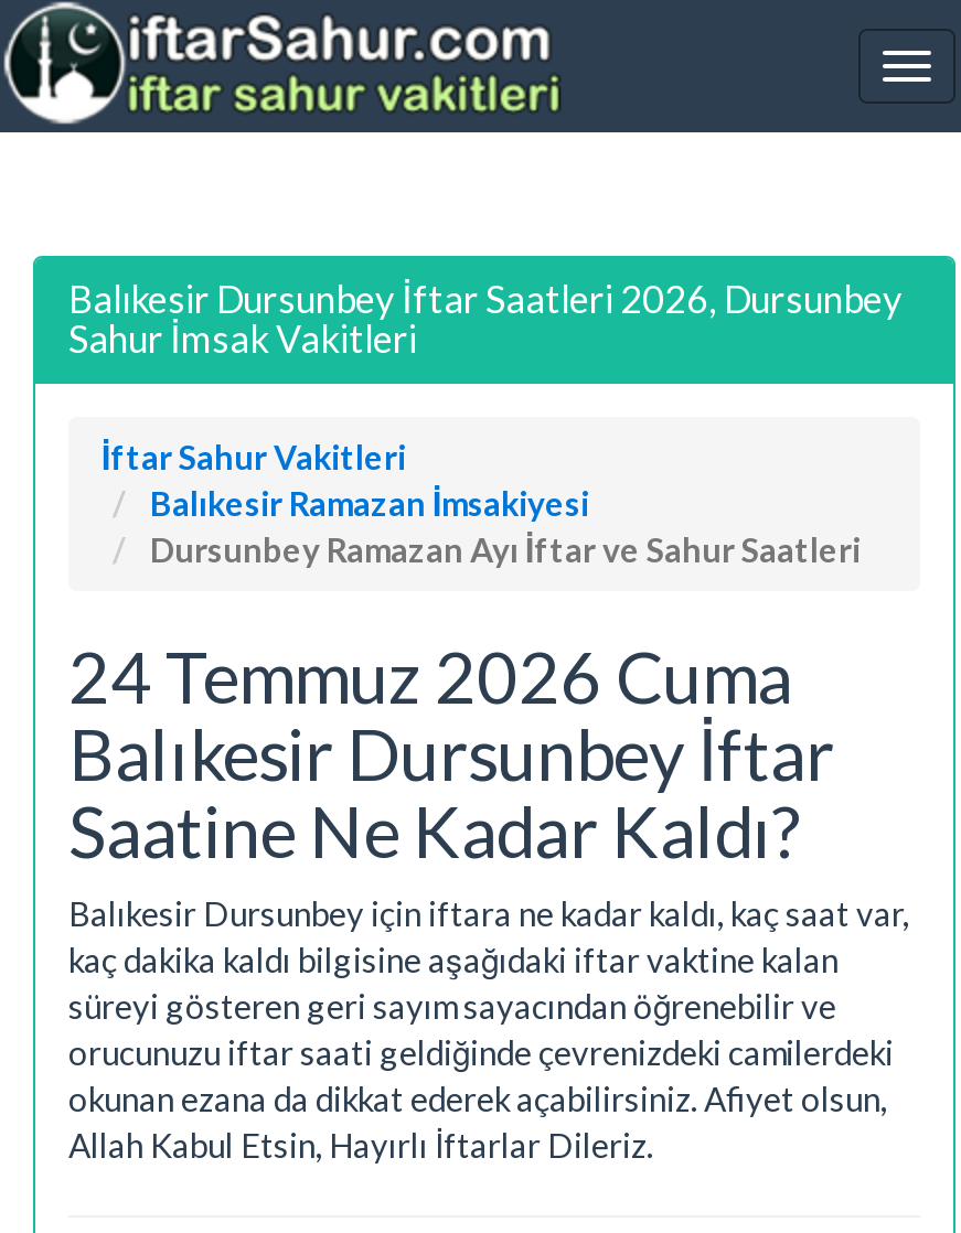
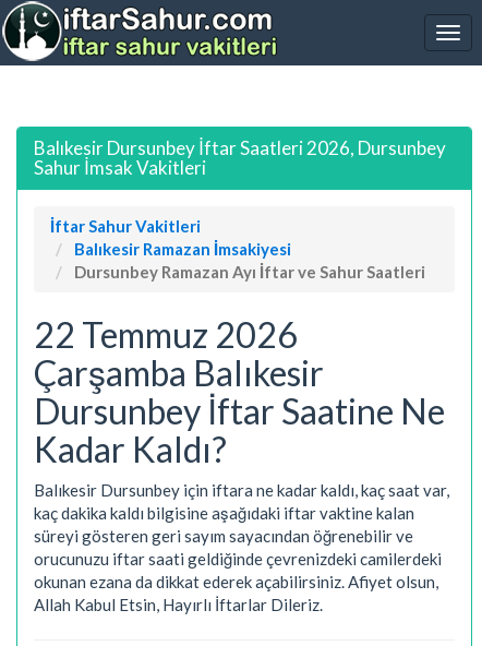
[68,632,834,872] 24 Temmuz 2026 Cuma | Balıkesir Dursunbey İftar | Saatine Ne Kadar Kaldı? -> [34,313,445,470] 22 Temmuz 2026 | Çarşamba Balıkesir | Dursunbey İftar Saatine Ne | Kadar Kaldı?

